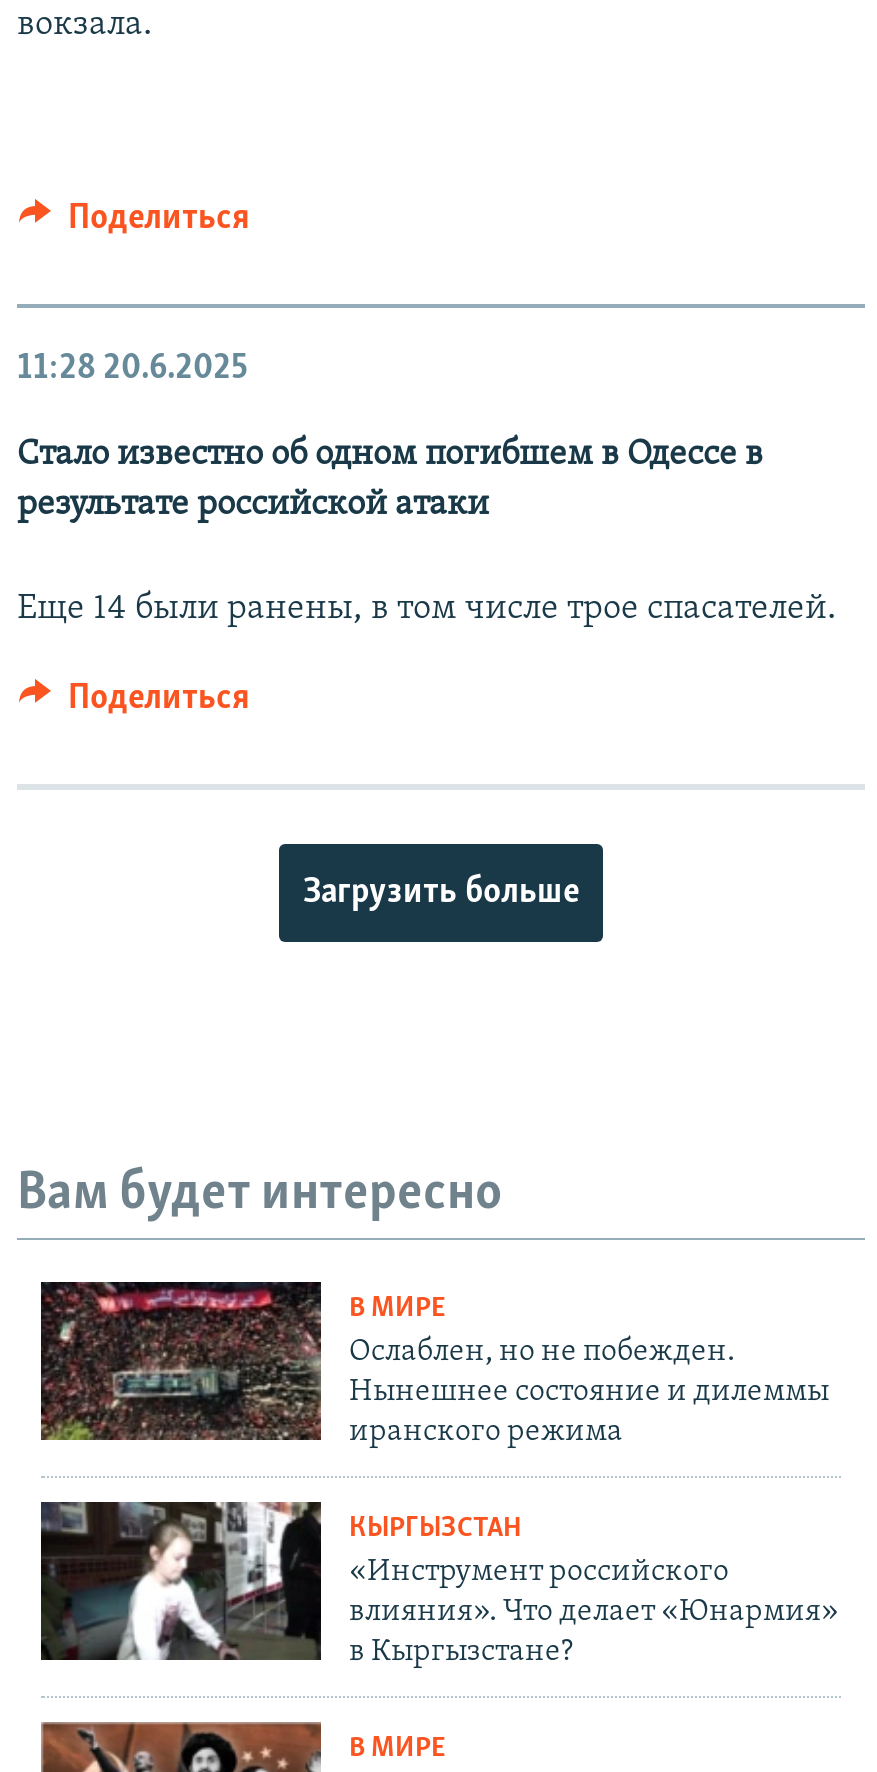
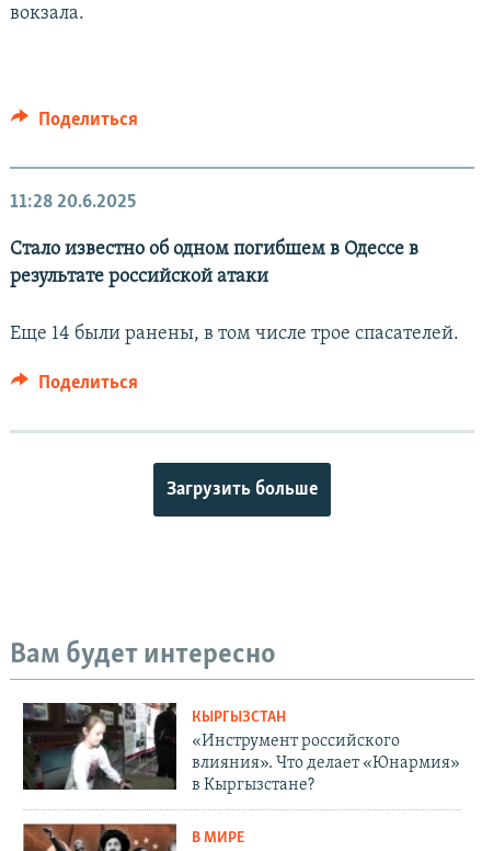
[39,1280,829,1448] [image] | В МИРЕ | Ослаблен, но не побежден. | Нынешнее состояние и дилеммы | иранского режима -> none

